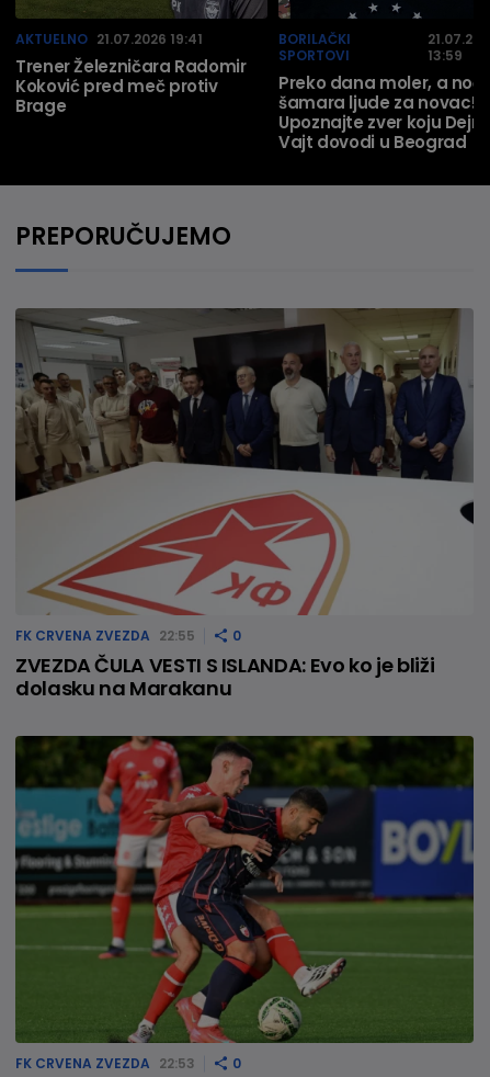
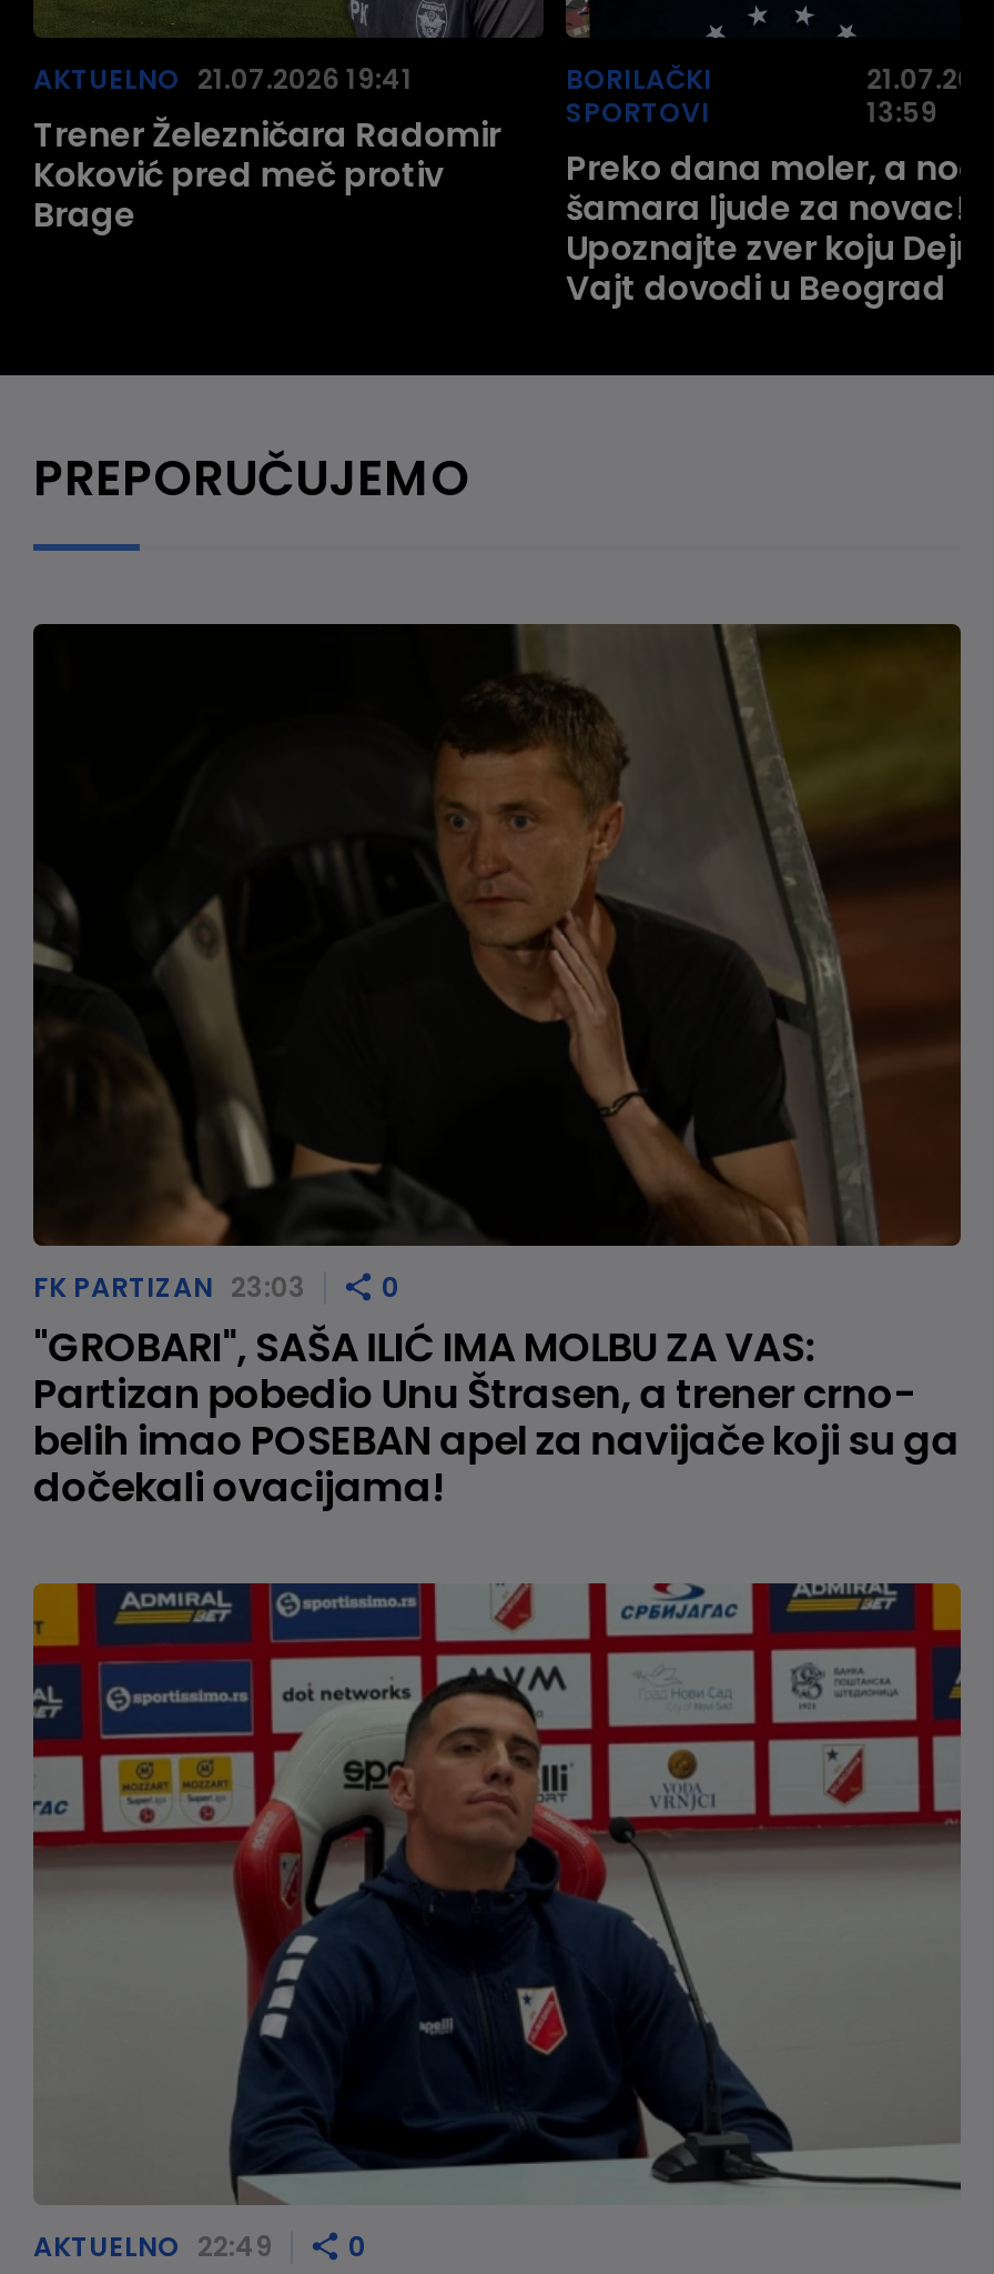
[14,308,474,645] [image] | FK CRVENA ZVEZDA 22:55 -> [31,622,963,1306] [image] | FK PARTIZAN 23:03
[15,652,434,702] ZVEZDA ČULA VESTI S ISLANDA: Evo ko je bliži | dolasku na Marakanu -> [33,1320,960,1515] "GROBARI", SAŠA ILIĆ IMA MOLBU ZA VAS: | Partizan pobedio Unu Štrasen, a trener crno- | belih imao POSEBAN apel za navijače koji su ga | dočekali ovacijama!
[14,735,475,1073] [image] | FK CRVENA ZVEZDA 22:53 -> [31,1581,963,2266] [image] | AKTUELNO 22:49

